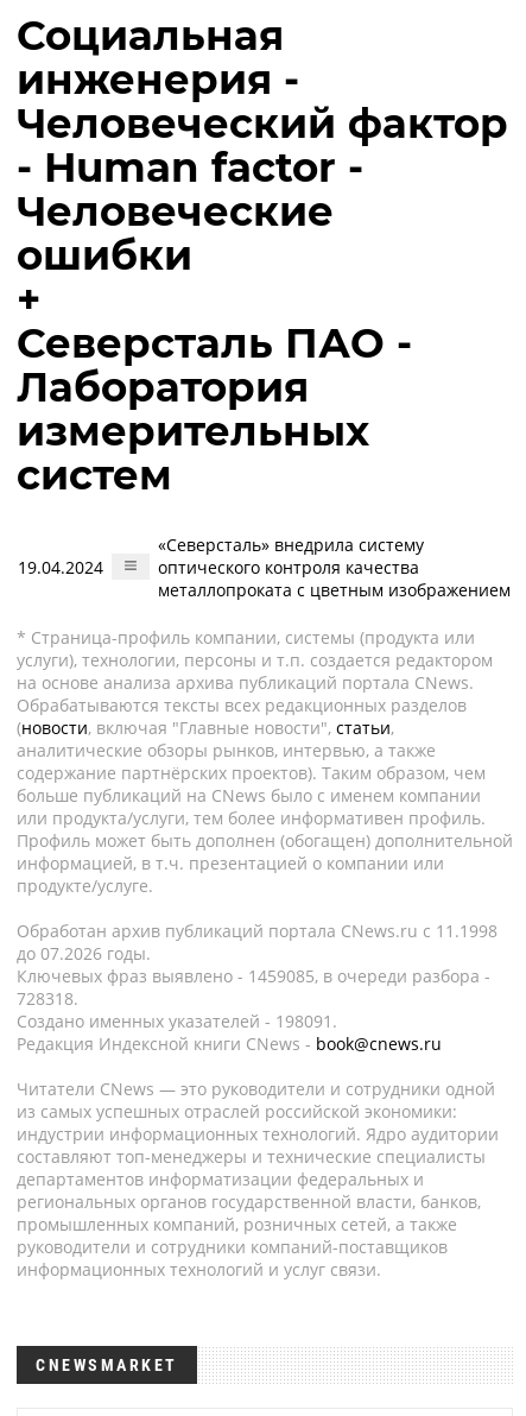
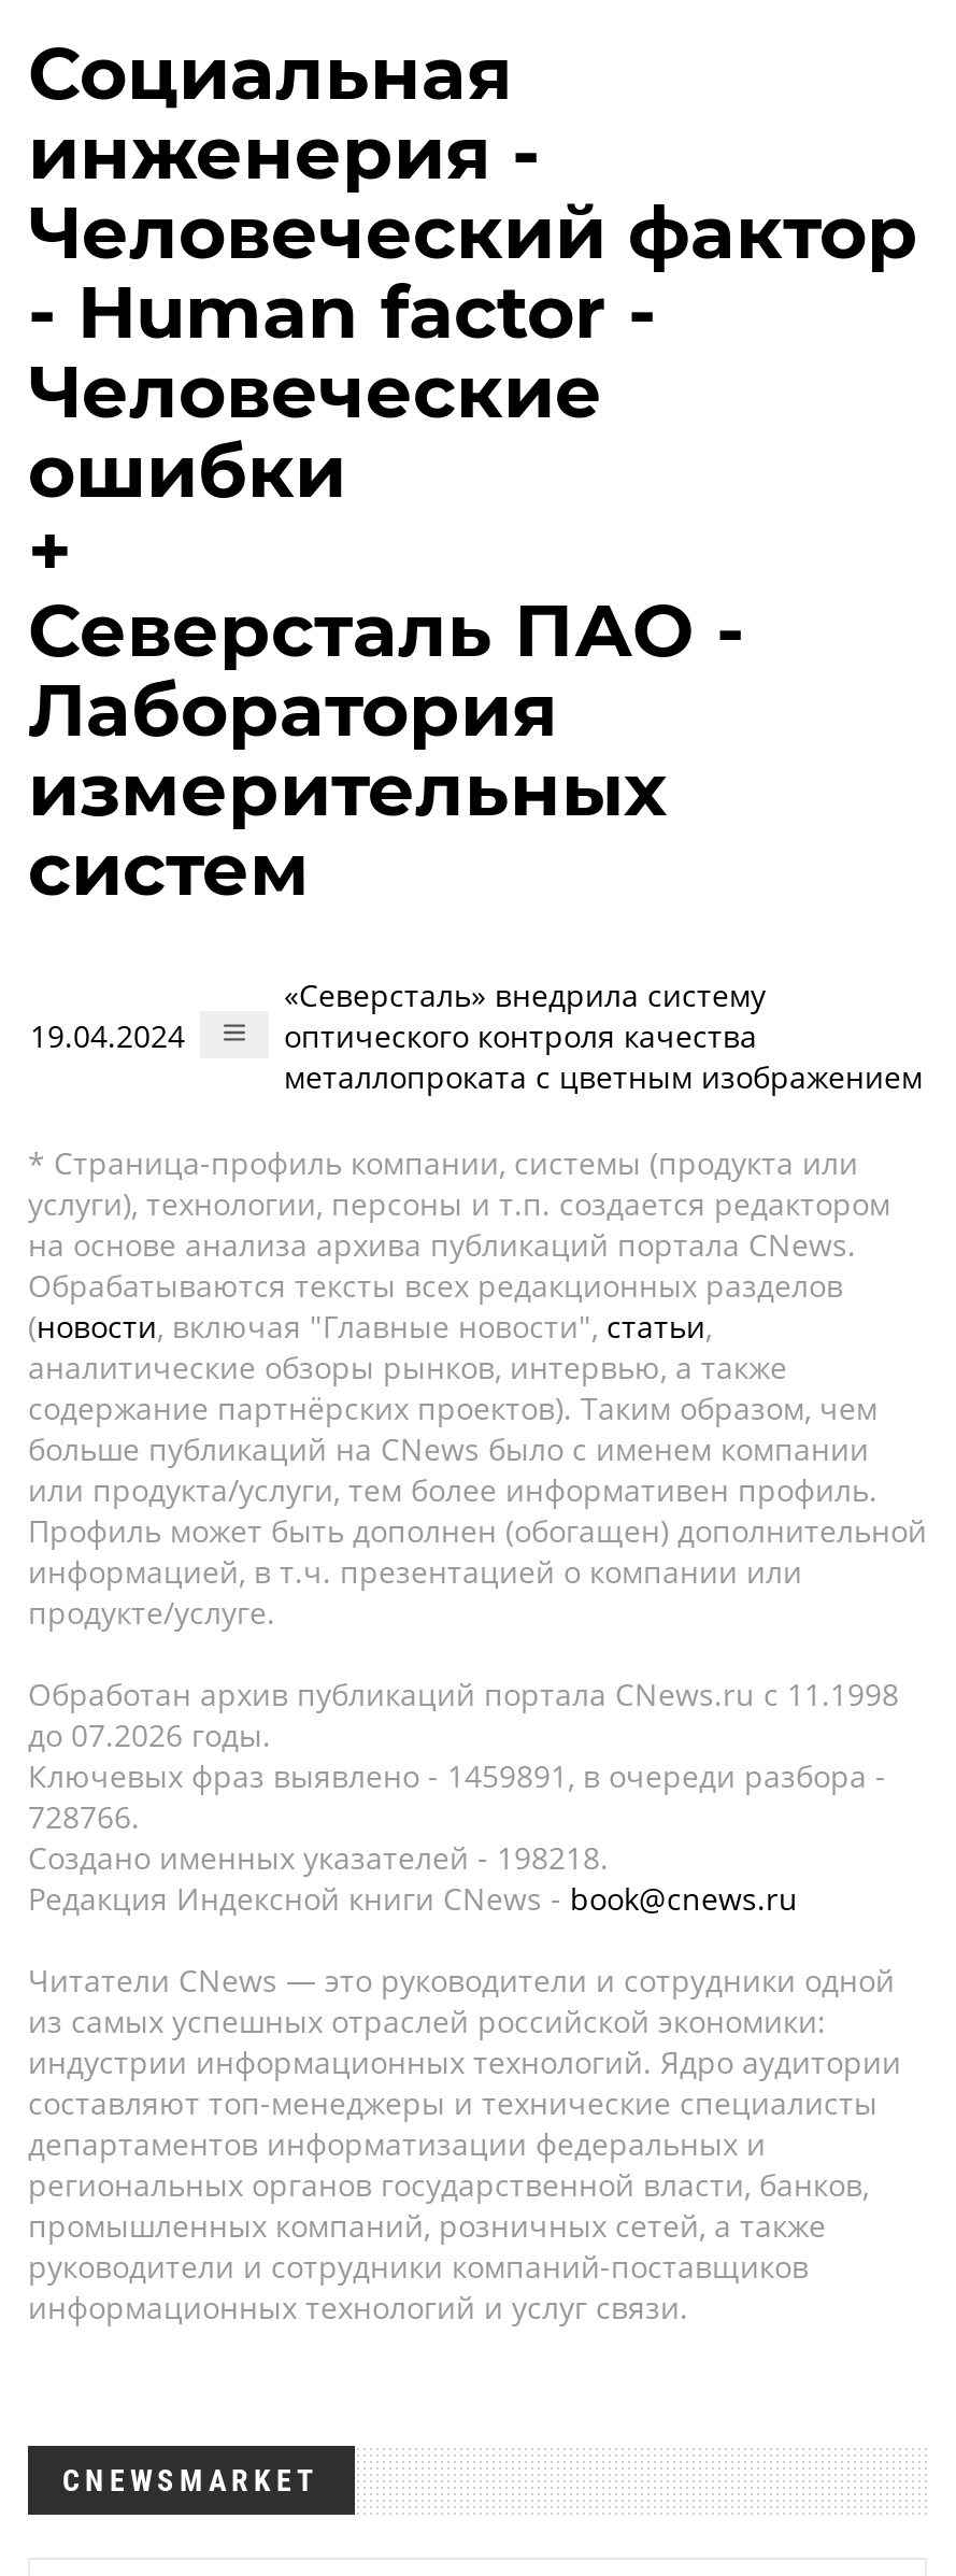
[17,965,490,987] Ключевых фраз выявлено - 1459085, в очереди разбора - -> [28,1755,886,1796] Ключевых фраз выявлено - 1459891, в очереди разбора -
[17,987,78,1010] 728318. -> [28,1796,140,1837] 728766.
[17,1010,337,1032] Создано именных указателей - 198091. -> [28,1837,609,1878] Создано именных указателей - 198218.

